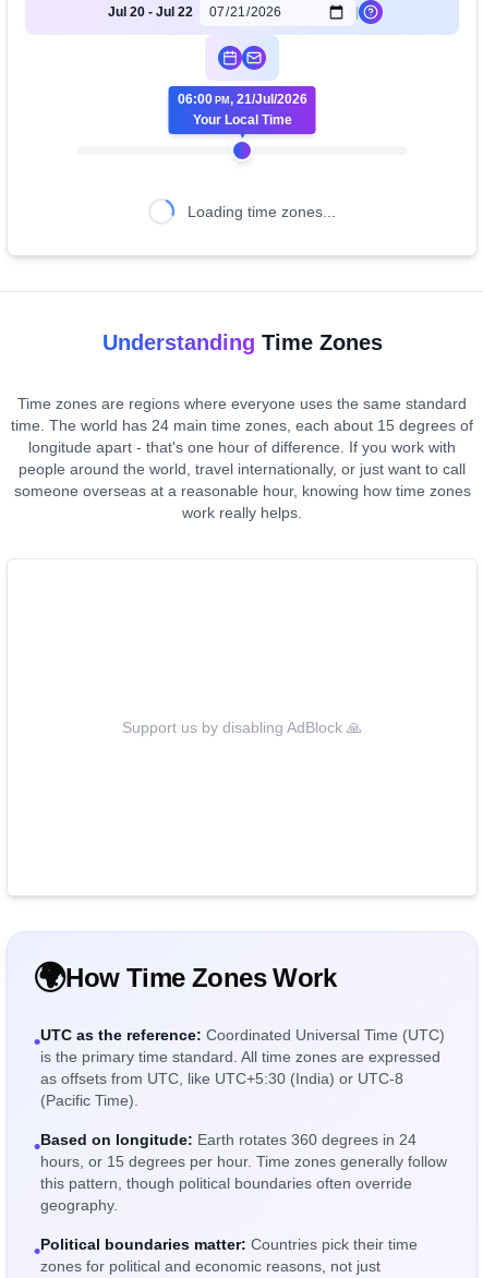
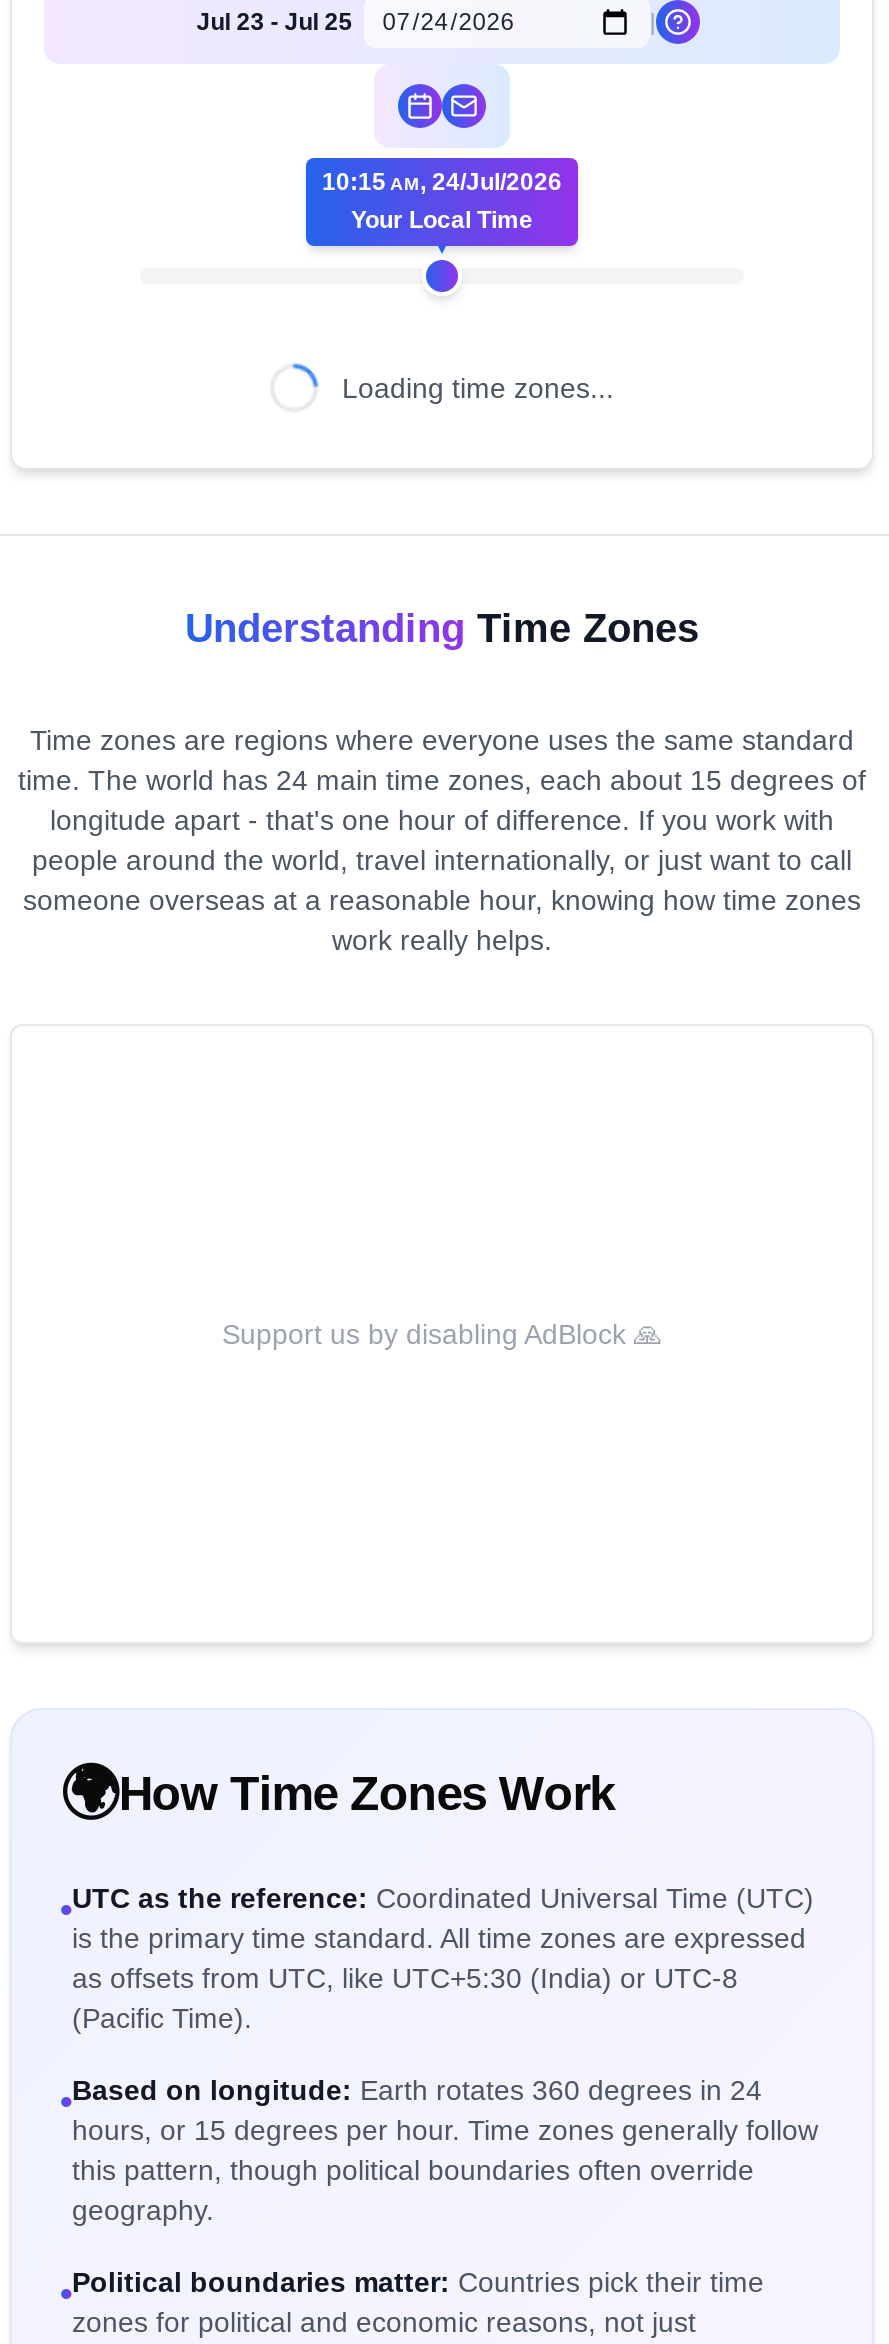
[108,4,193,19] Jul 20 - Jul 22 -> [197,8,353,36] Jul 23 - Jul 25
[177,91,307,107] 06:00 PM, 21/Jul/2026 -> [322,168,562,196] 10:15 AM, 24/Jul/2026

